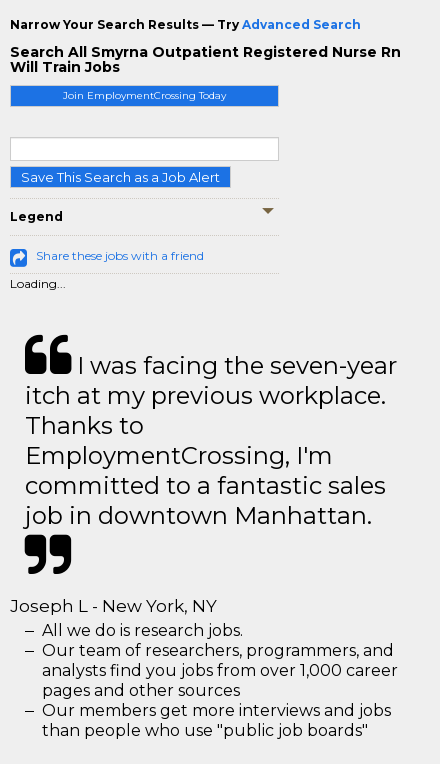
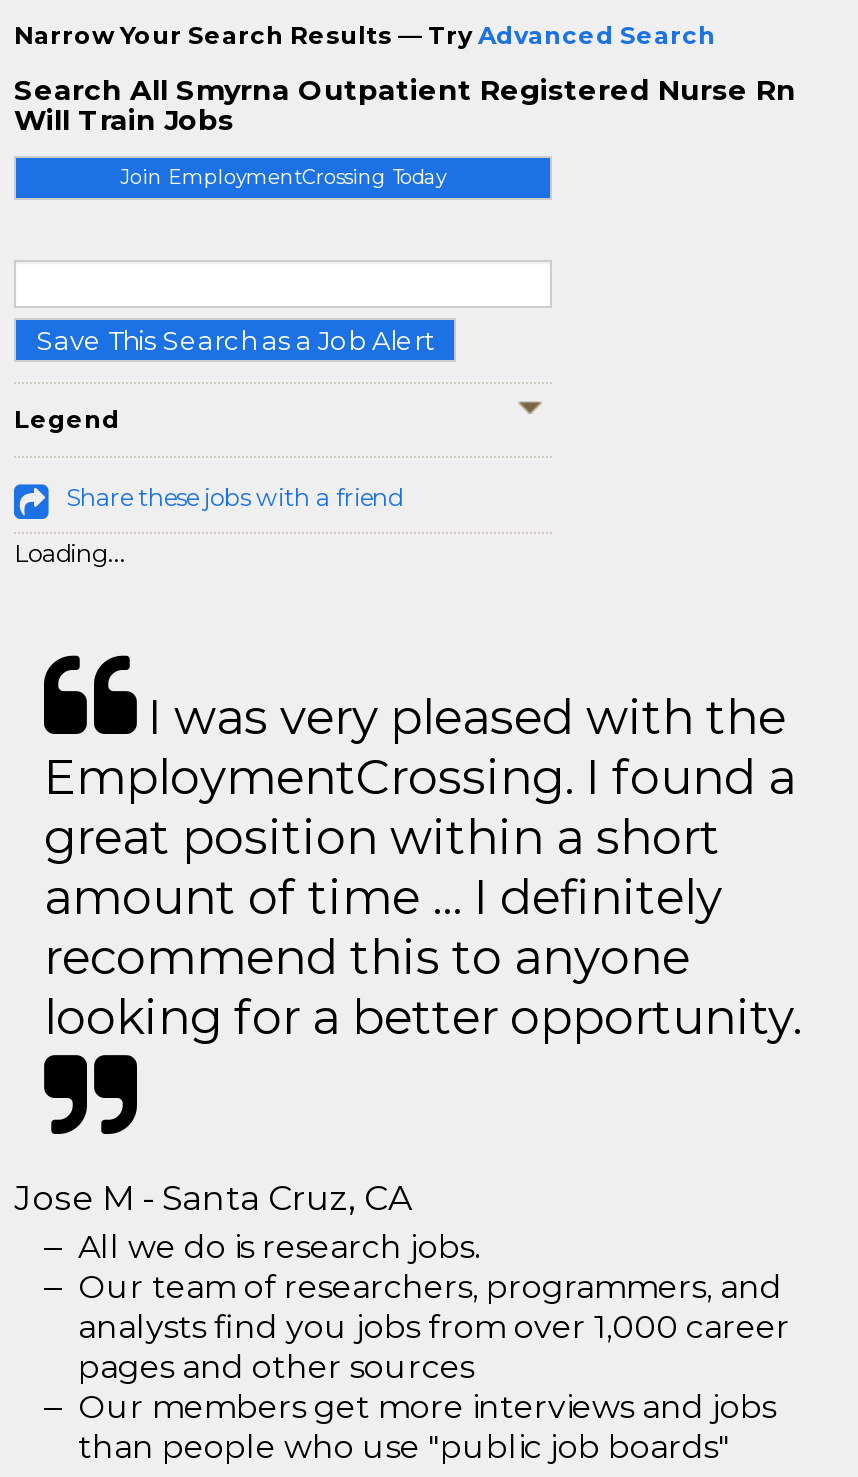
[25,351,397,530] I was facing the seven-year | itch at my previous workplace. | Thanks to | EmploymentCrossing, I'm | committed to a fantastic sales | job in downtown Manhattan. -> [44,688,802,1046] I was very pleased with the | EmploymentCrossing. I found a | great position within a short | amount of time … I definitely | recommend this to anyone | looking for a better opportunity.
[10,596,217,616] Joseph L - New York, NY -> [14,1178,412,1218] Jose M - Santa Cruz, CA

